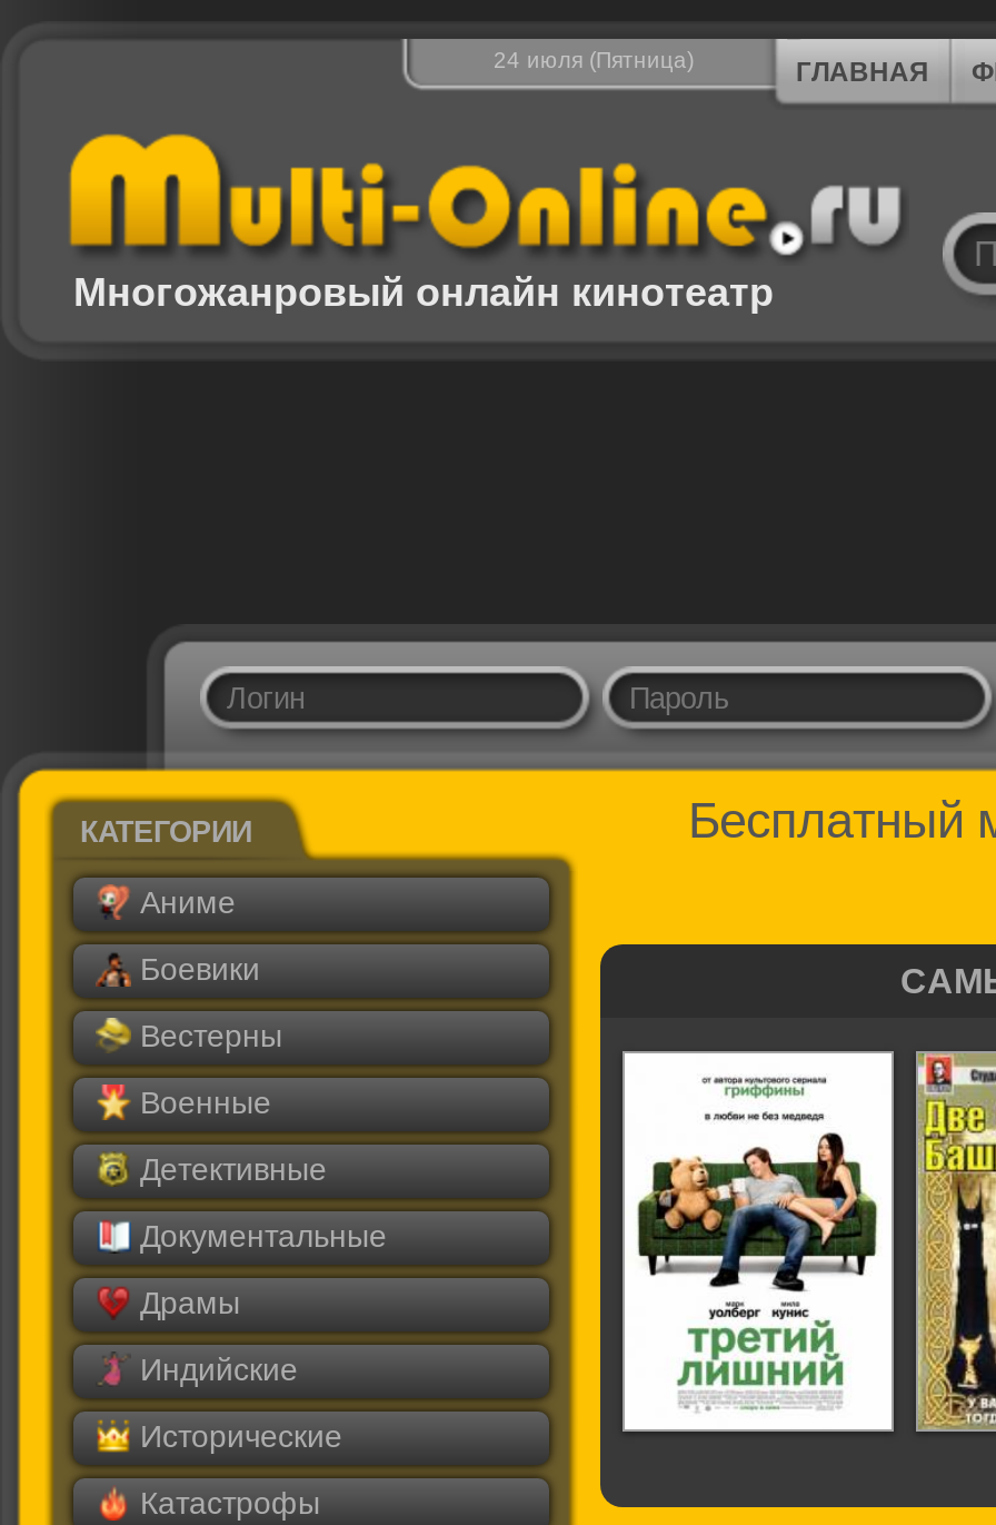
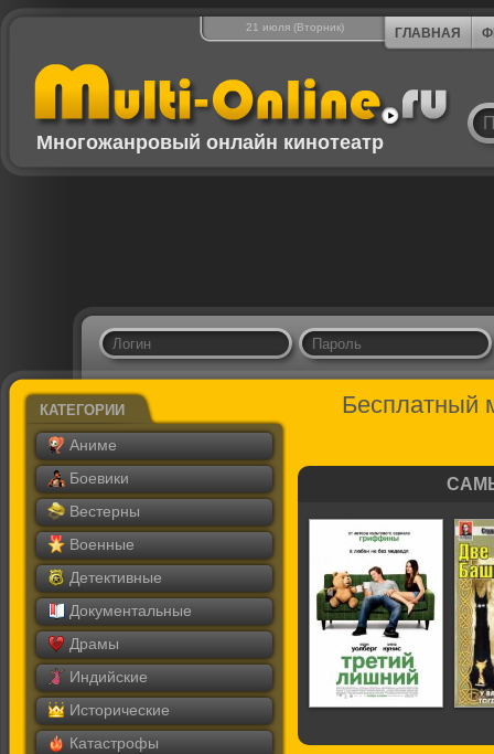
[494,48,694,72] 24 июля (Пятница) -> [245,21,343,33] 21 июля (Вторник)

